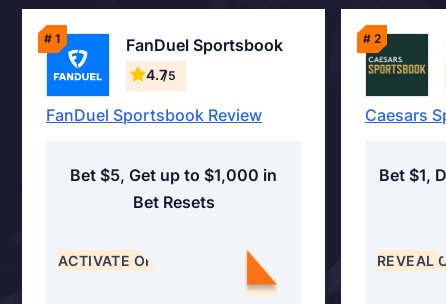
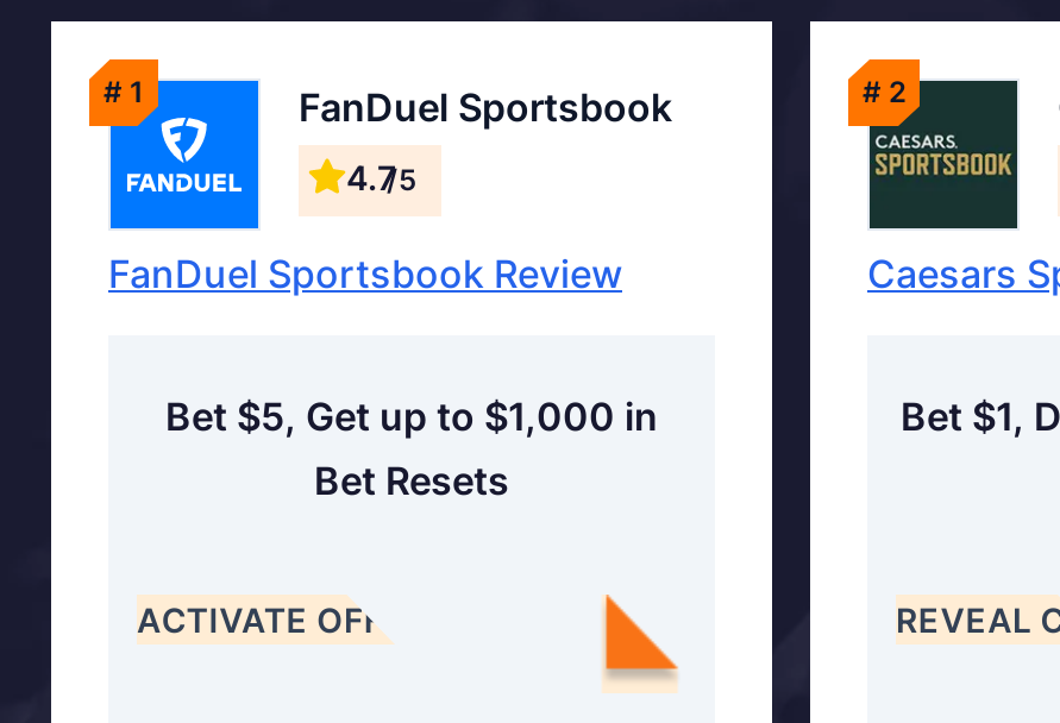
[245,250,284,295] [image] -> [584,595,679,699] [image]

